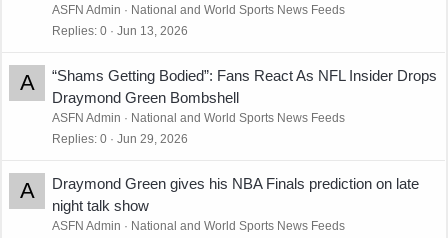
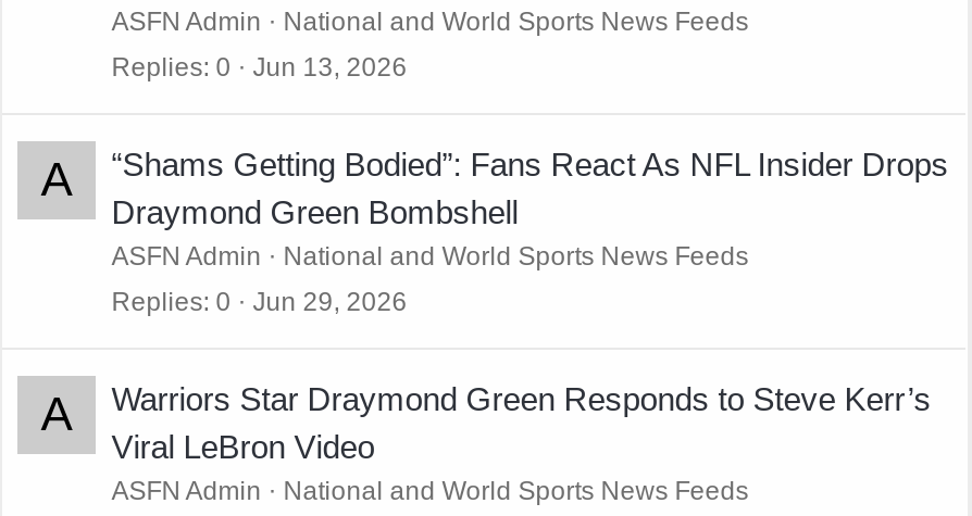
[52,175,419,214] Draymond Green gives his NBA Finals prediction on late | night talk show -> [111,380,931,465] Warriors Star Draymond Green Responds to Steve Kerr’s | Viral LeBron Video

